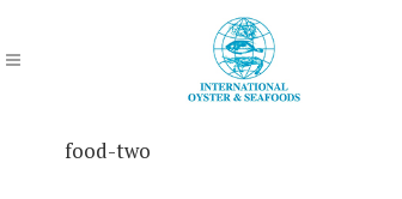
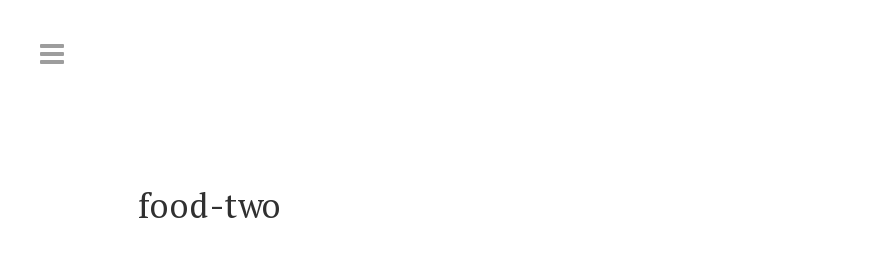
[187,16,301,103] [image] -> none

